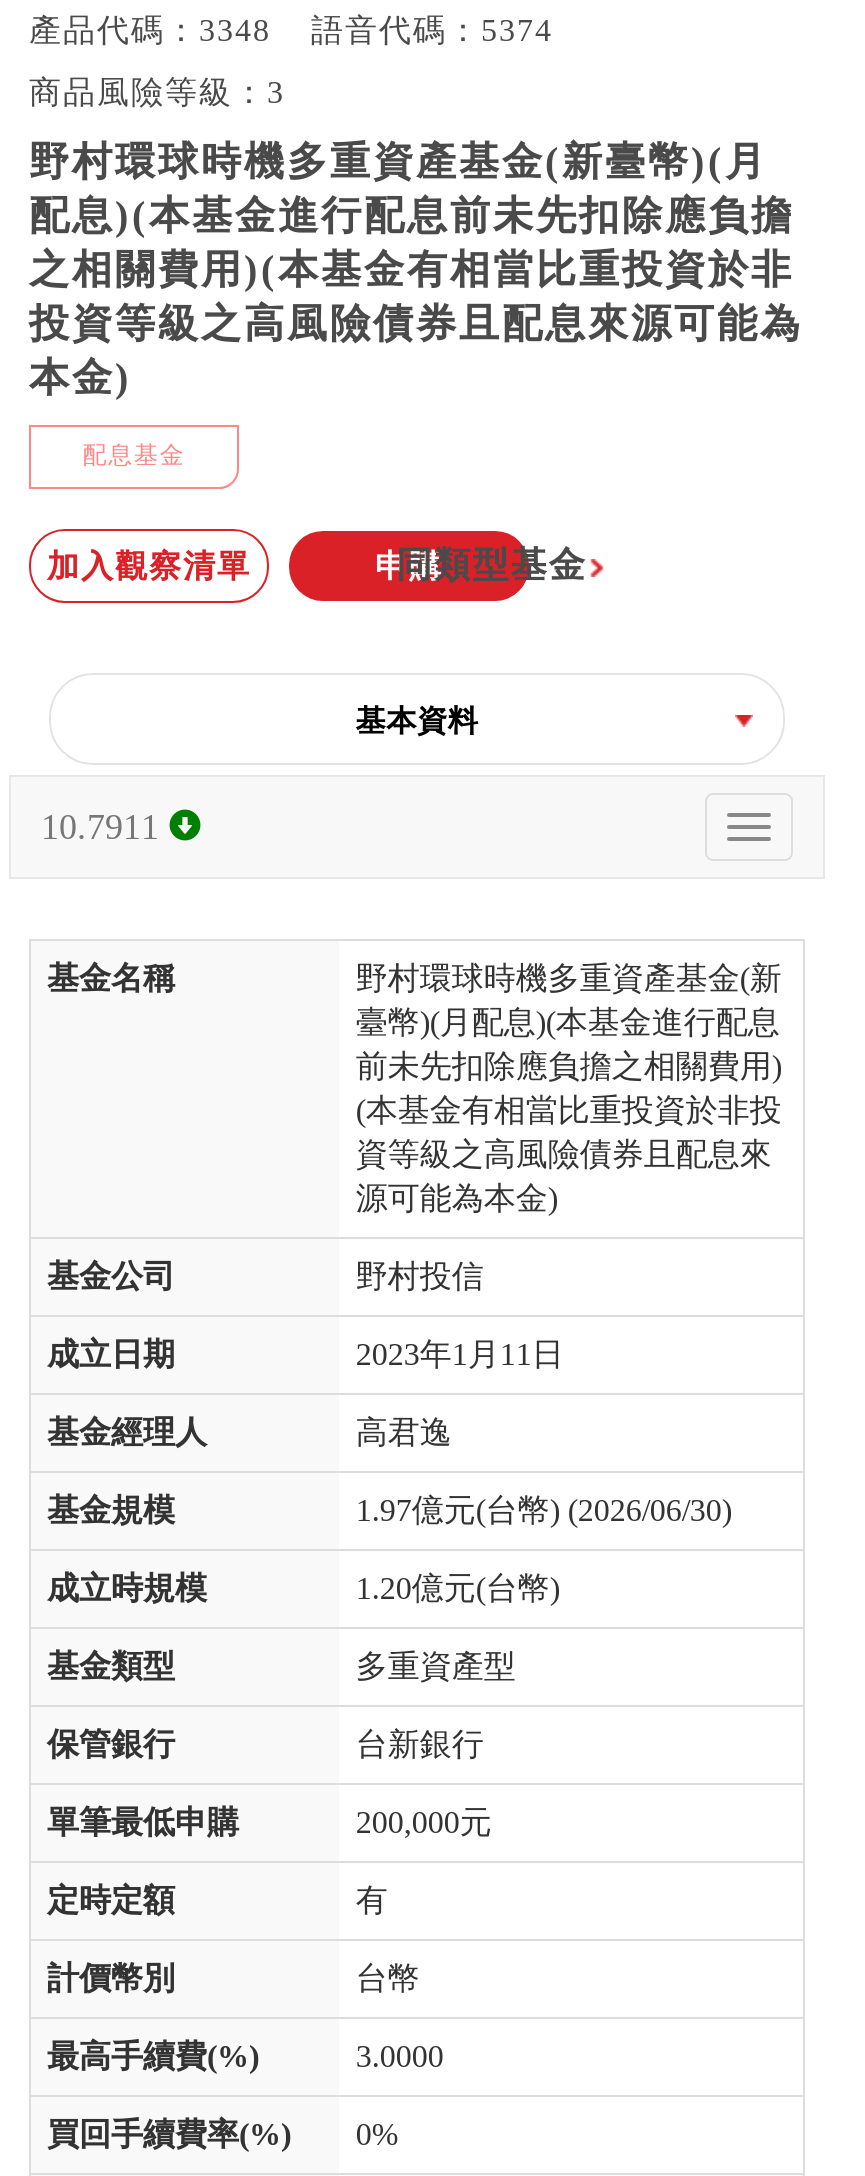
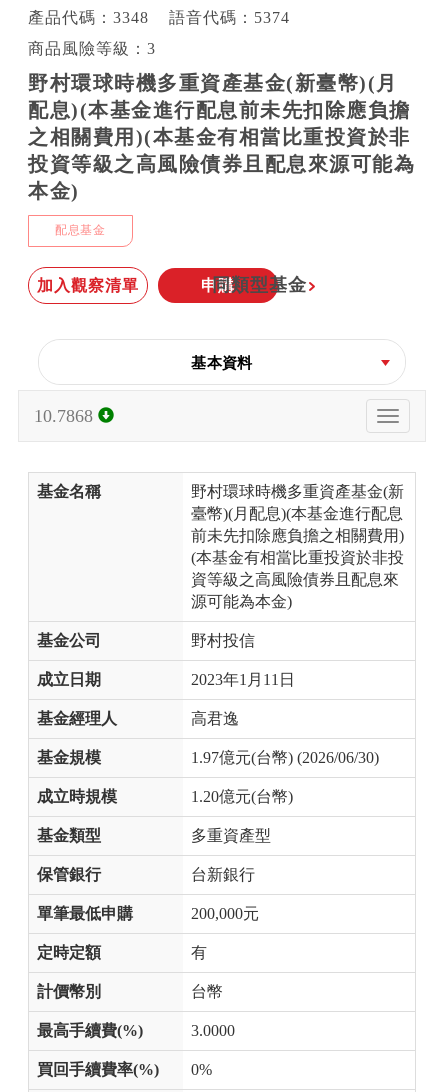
[41,807,169,847] 10.7911 -> [34,406,98,426] 10.7868

